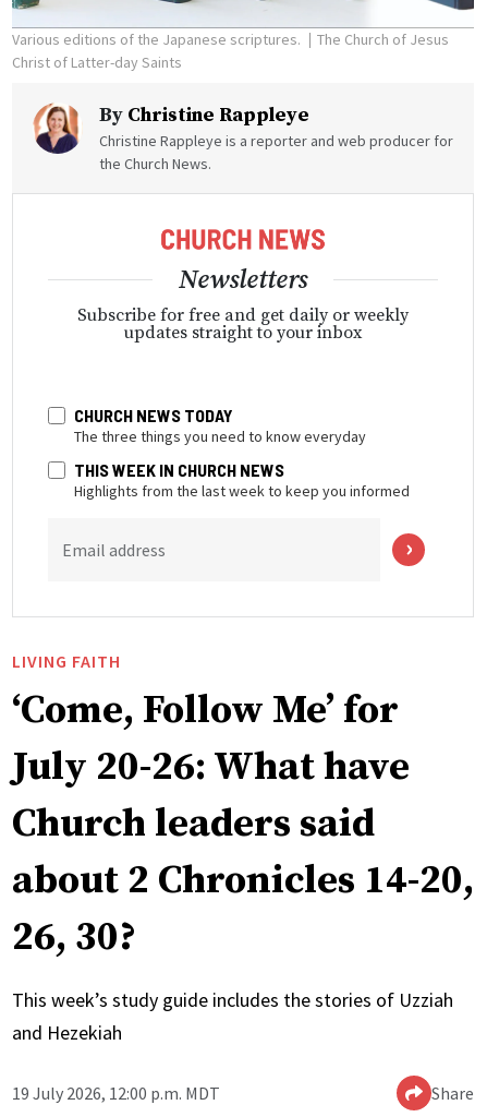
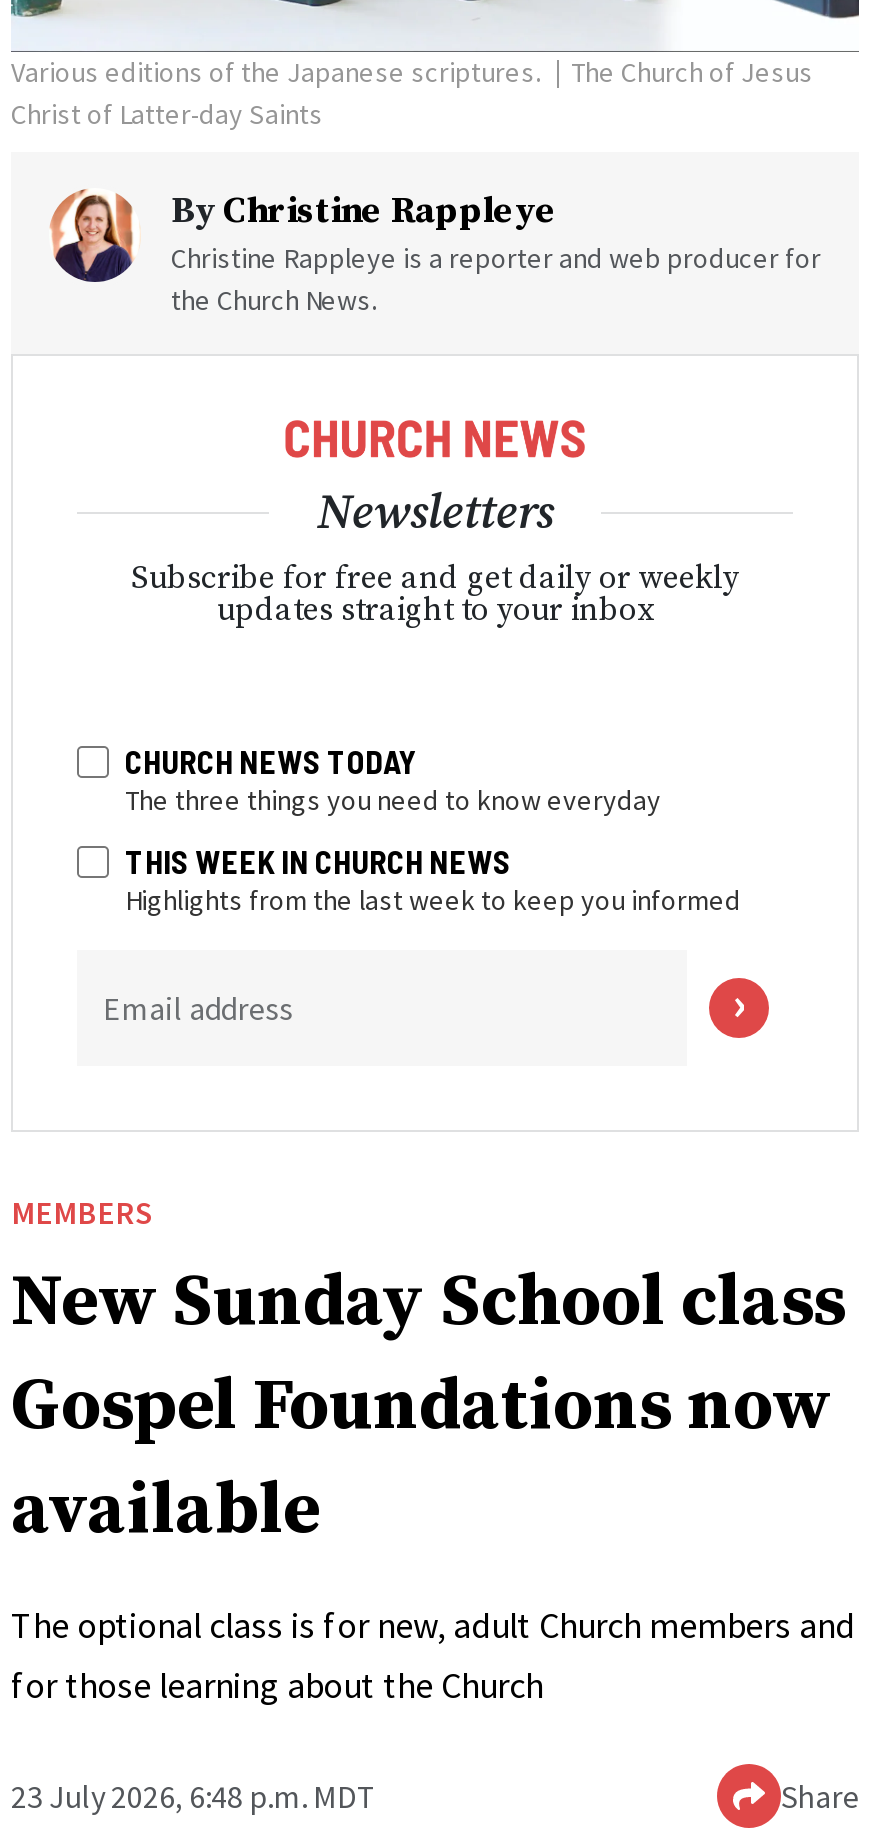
[12,650,474,962] LIVING FAITH | ‘Come, Follow Me’ for | July 20-26: What have | Church leaders said | about 2 Chronicles 14-20, | 26, 30? -> [11,1192,845,1556] MEMBERS | New Sunday School class | Gospel Foundations now | available
[12,987,453,1045] This week’s study guide includes the stories of Uzziah | and Hezekiah -> [11,1602,855,1708] The optional class is for new, adult Church members and | for those learning about the Church
[12,1082,220,1104] 19 July 2026, 12:00 p.m. MDT -> [11,1776,377,1816] 23 July 2026, 6:48 p.m. MDT

